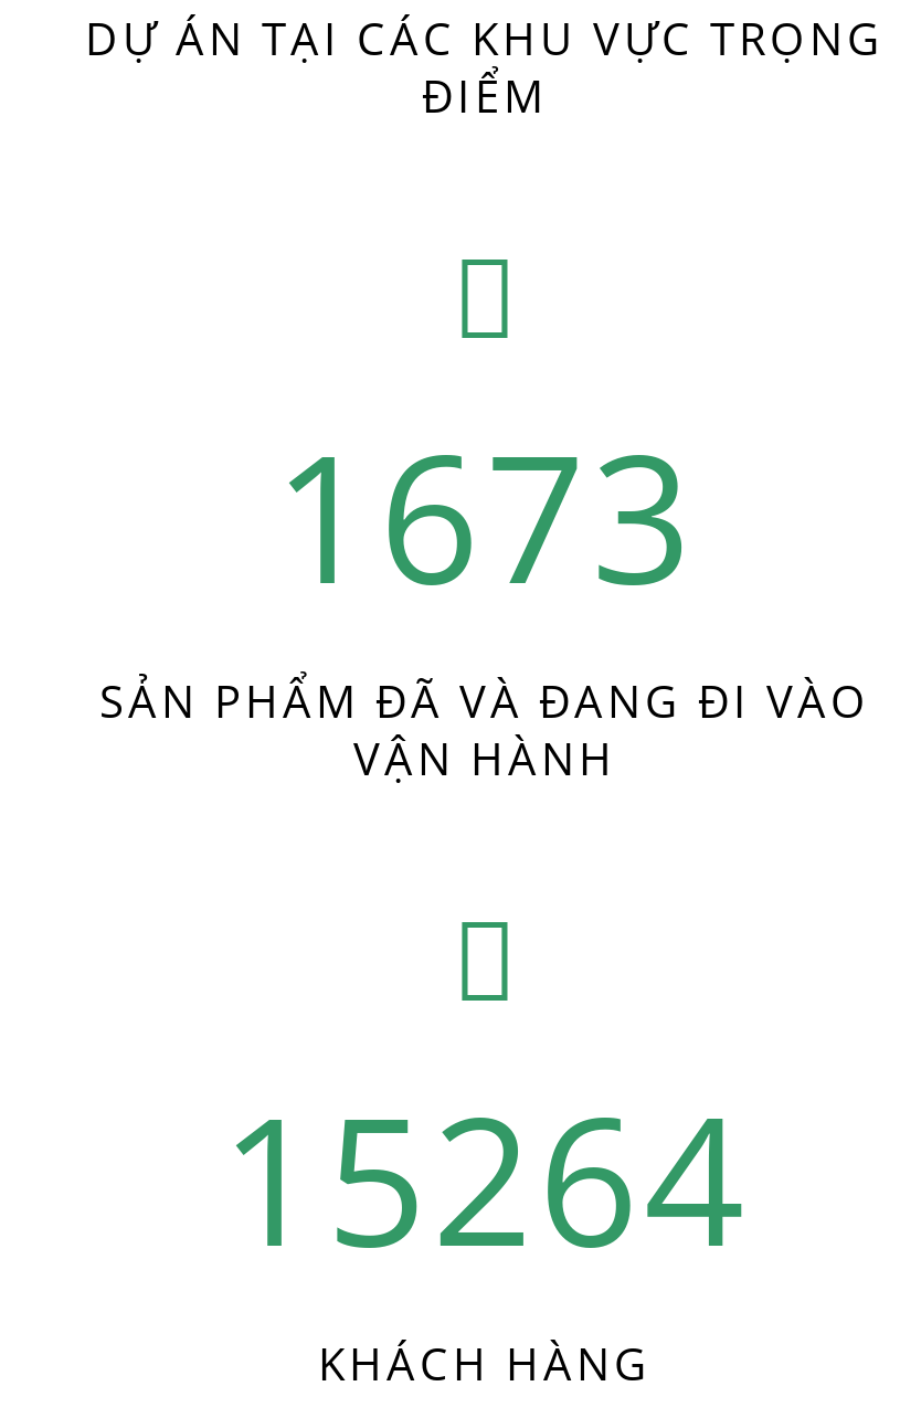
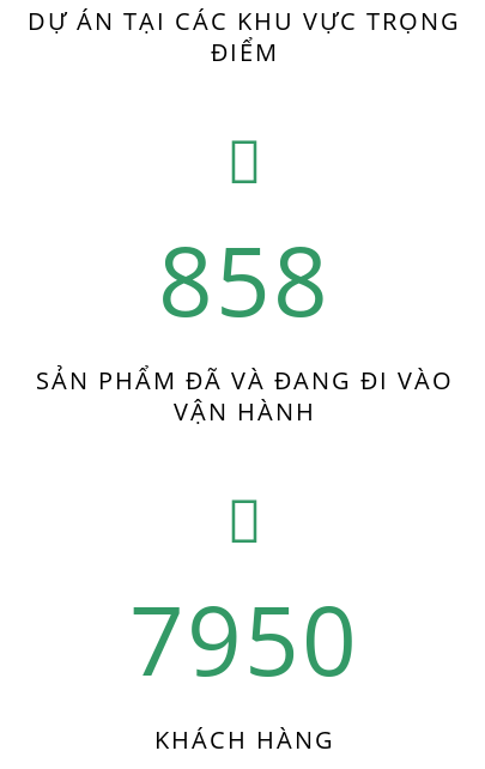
[273,392,697,633] 1673 -> [158,213,331,343] 858
[220,1055,750,1296] 15264 -> [129,572,359,703] 7950

